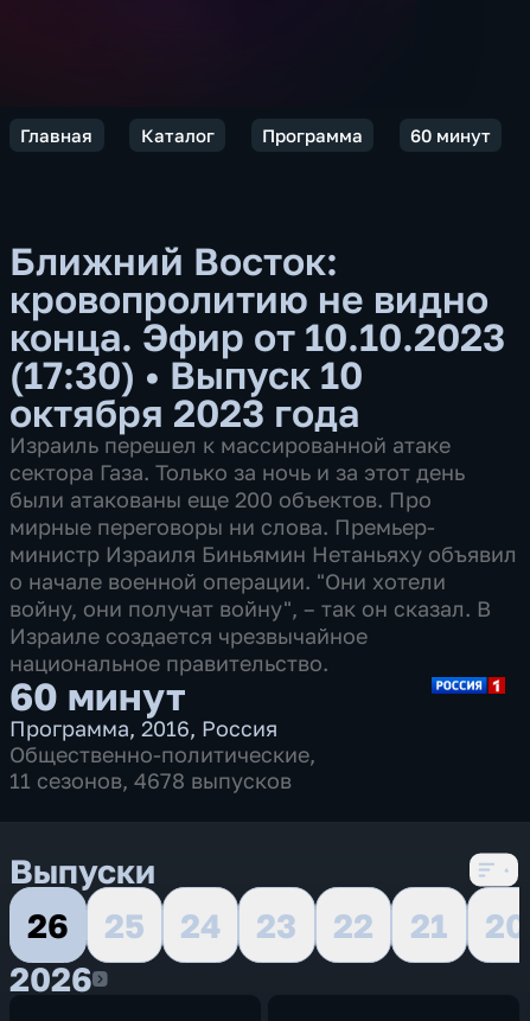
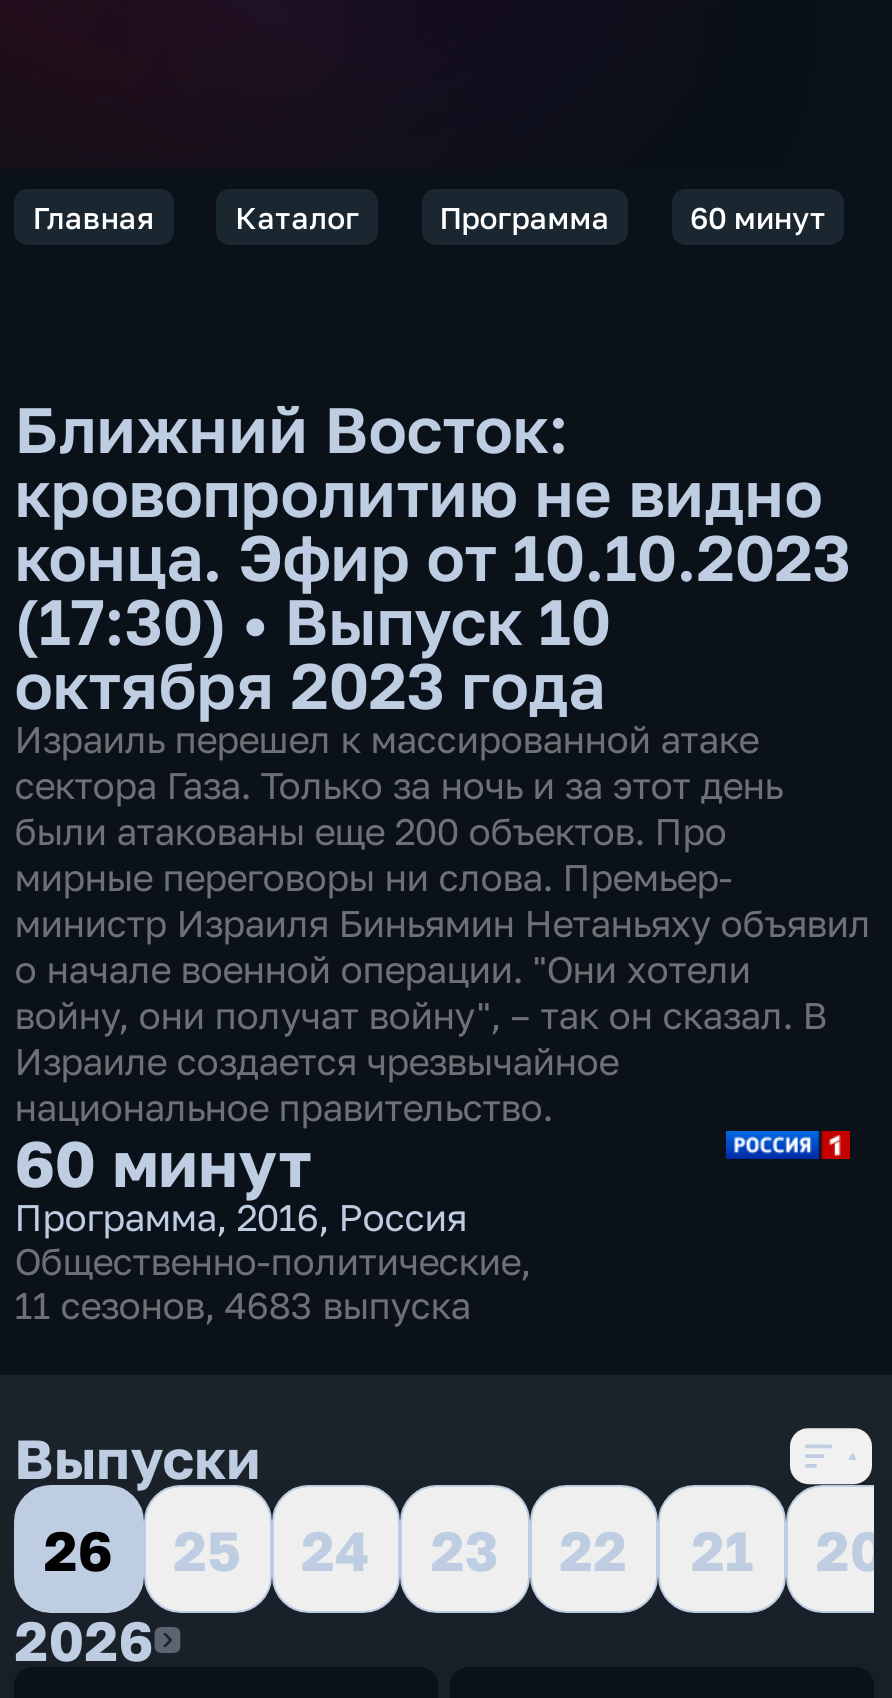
[10,767,292,793] 11 сезонов, 4678 выпусков -> [14,1283,470,1327] 11 сезонов, 4683 выпуска

